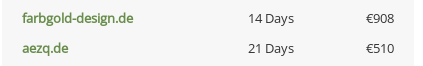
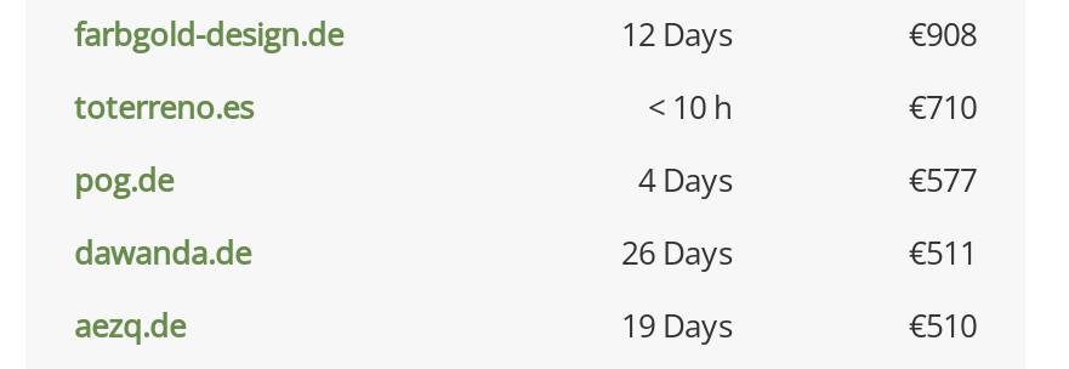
[247,9,293,27] 14 Days -> [621,12,733,56] 12 Days
none -> [74,85,977,274] toterreno.es | < 10 h | €710 | pog.de | 4 Days | €577 | dawanda.de | 26 Days | €511
[247,39,293,57] 21 Days -> [621,303,733,347] 19 Days

